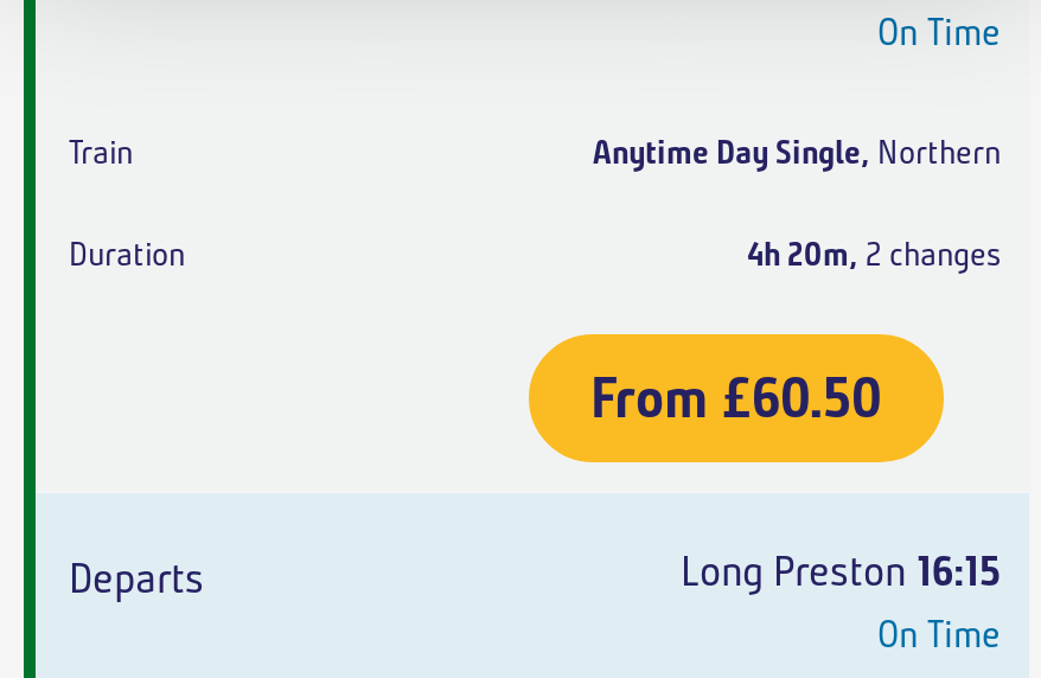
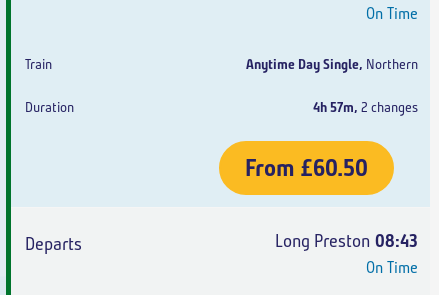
[747,235,1001,275] 4h 20m, 2 changes -> [313,99,418,116] 4h 57m, 2 changes
[681,545,1001,597] Long Preston 16:15 -> [275,230,418,252] Long Preston 08:43

